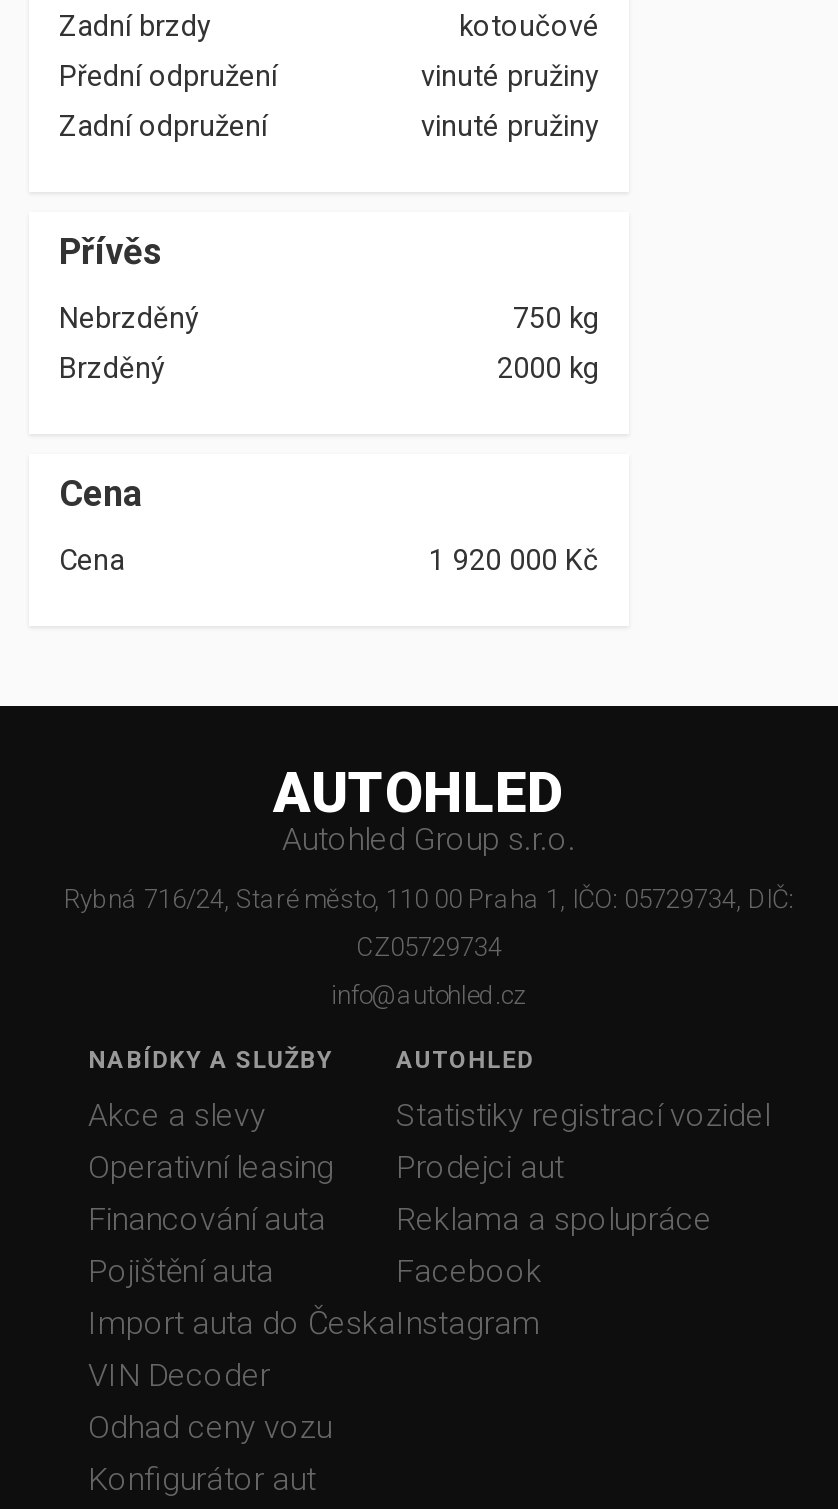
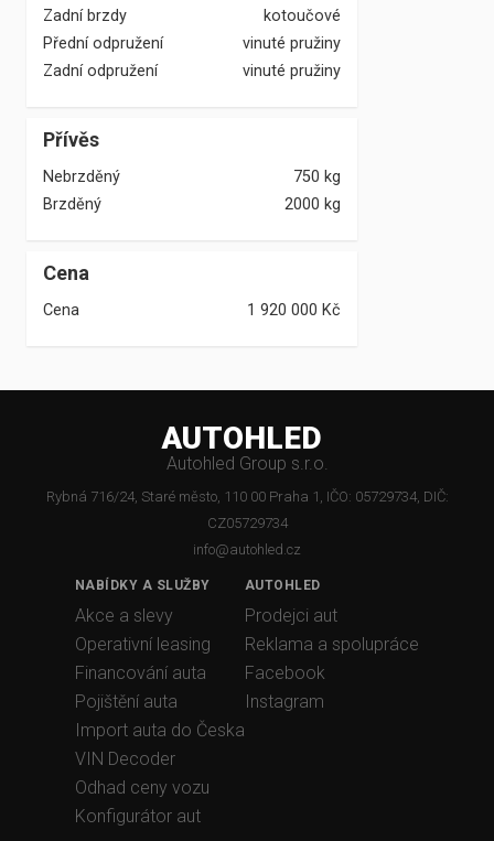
[396,1096,770,1134] Statistiky registrací vozidel -> none
moved [396,1148,712,1342] -> [245,605,419,712]: Prodejci aut | Reklama a spolupráce | Facebook | Instagram

